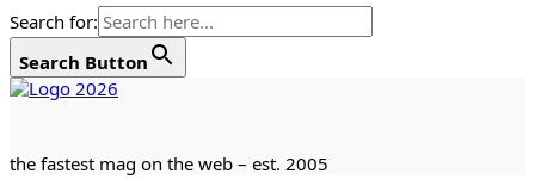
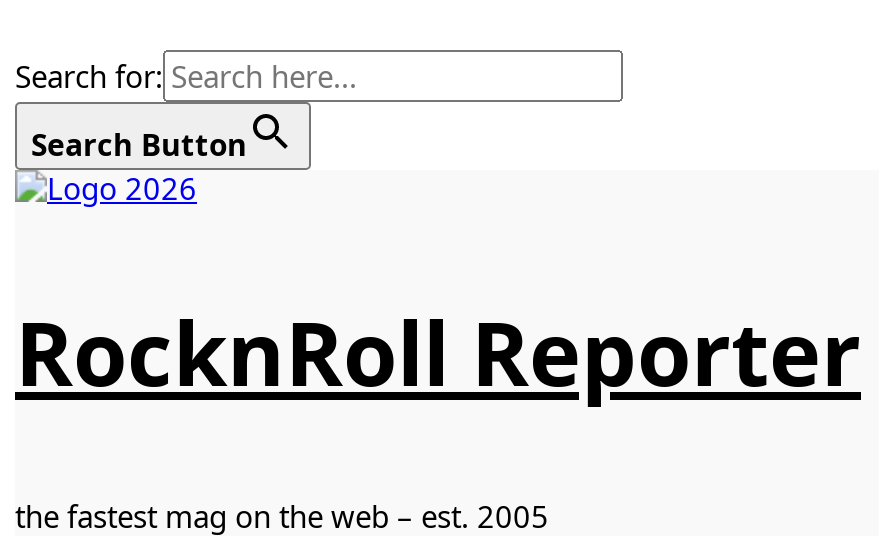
none -> [15,292,861,412] RocknRoll Reporter

